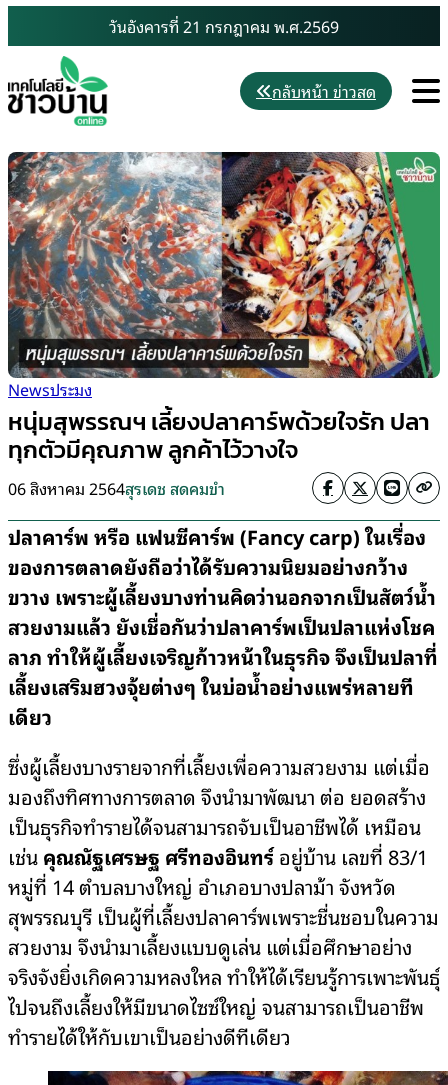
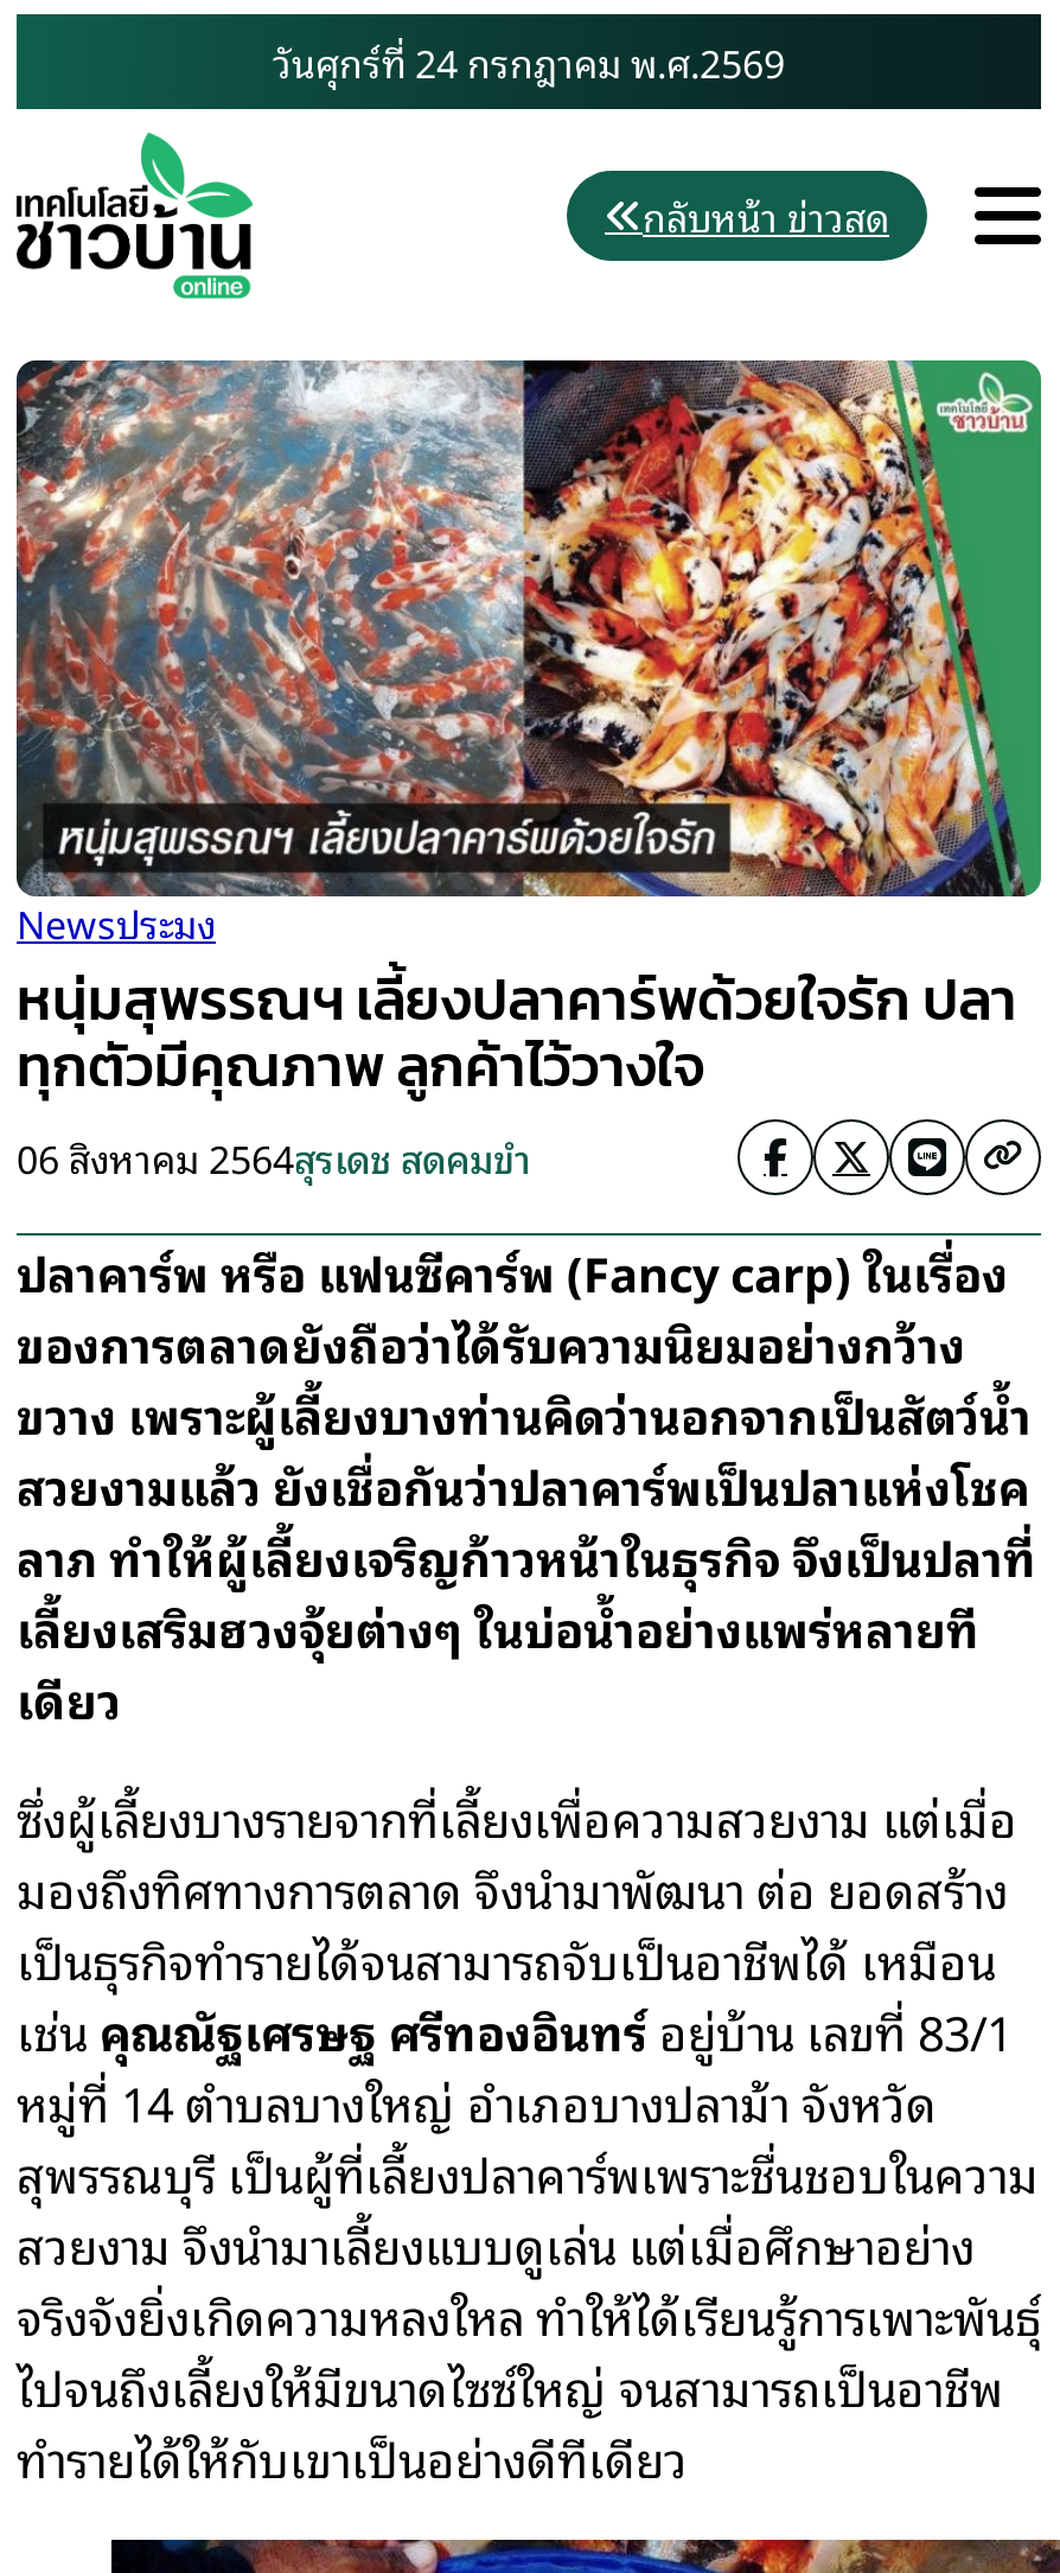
[109,13,339,39] วันอังคารที่ 21 กรกฎาคม พ.ศ.2569 -> [273,31,785,92] วันศุกร์ที่ 24 กรกฎาคม พ.ศ.2569

